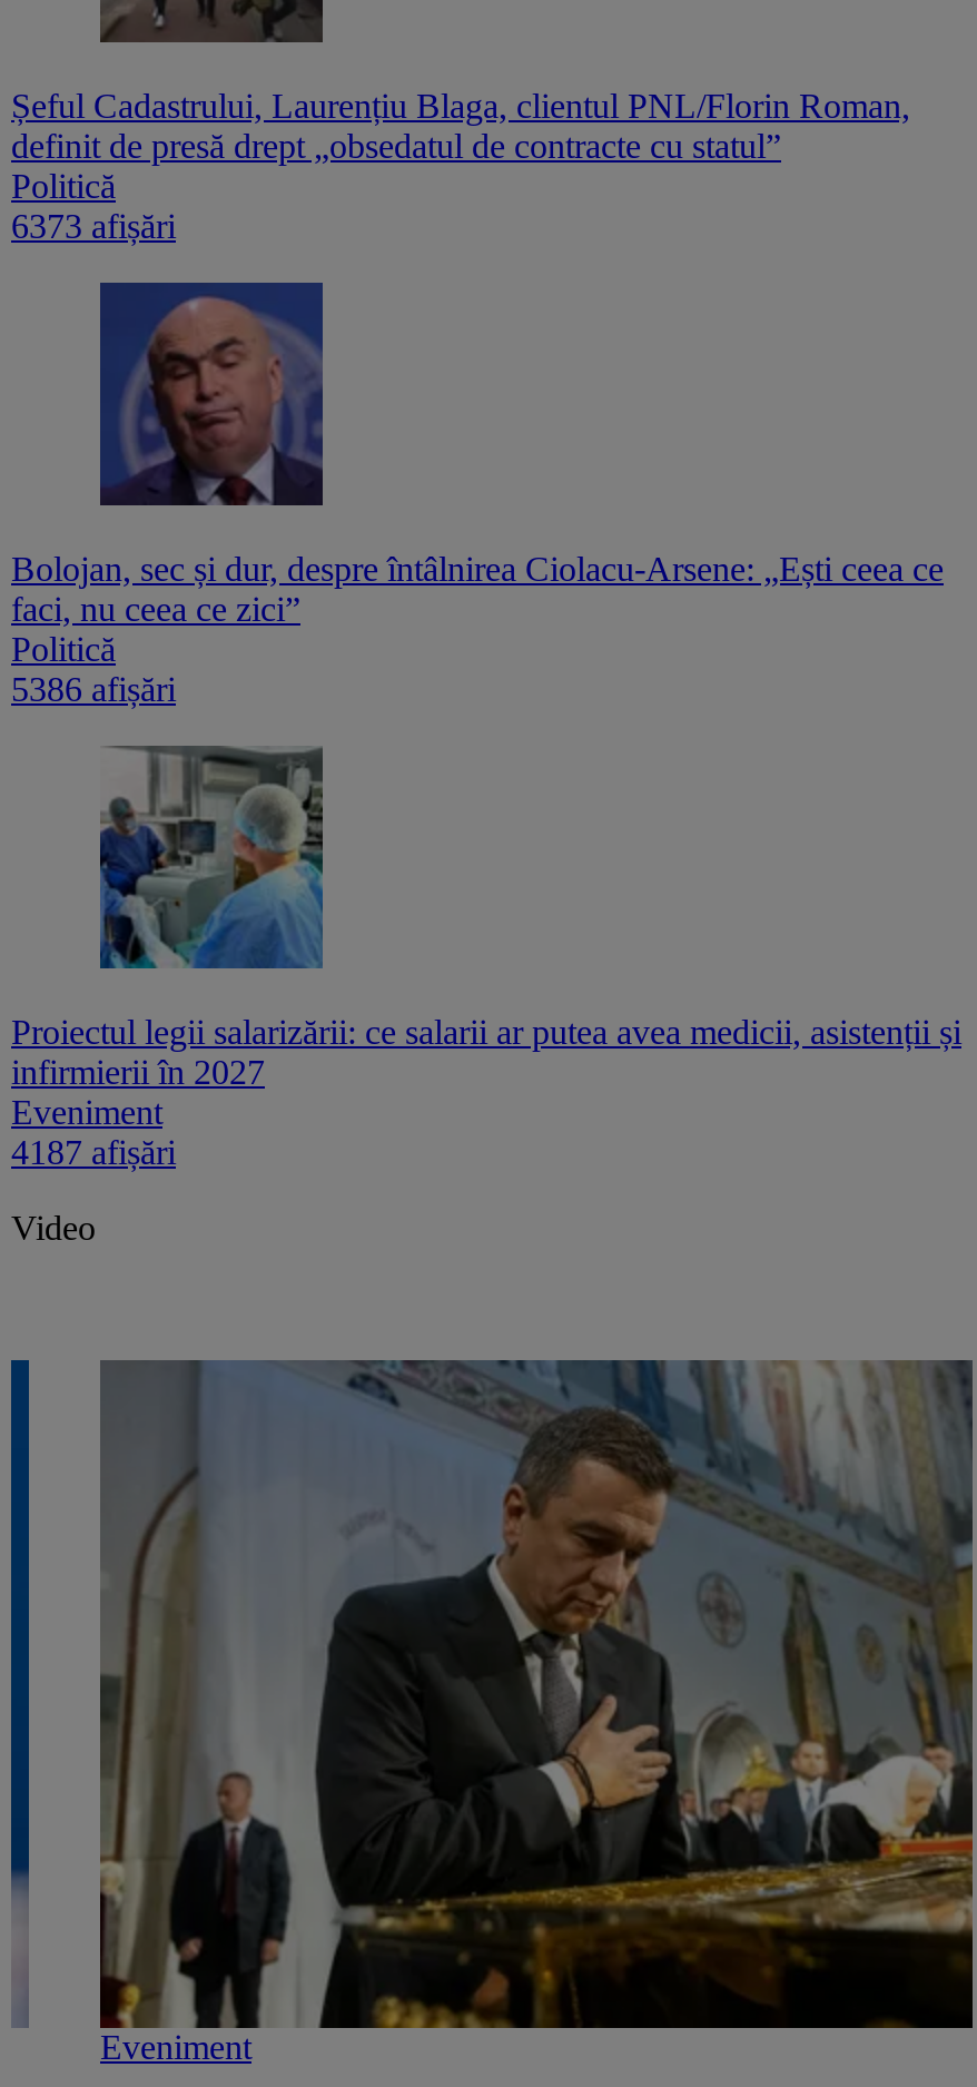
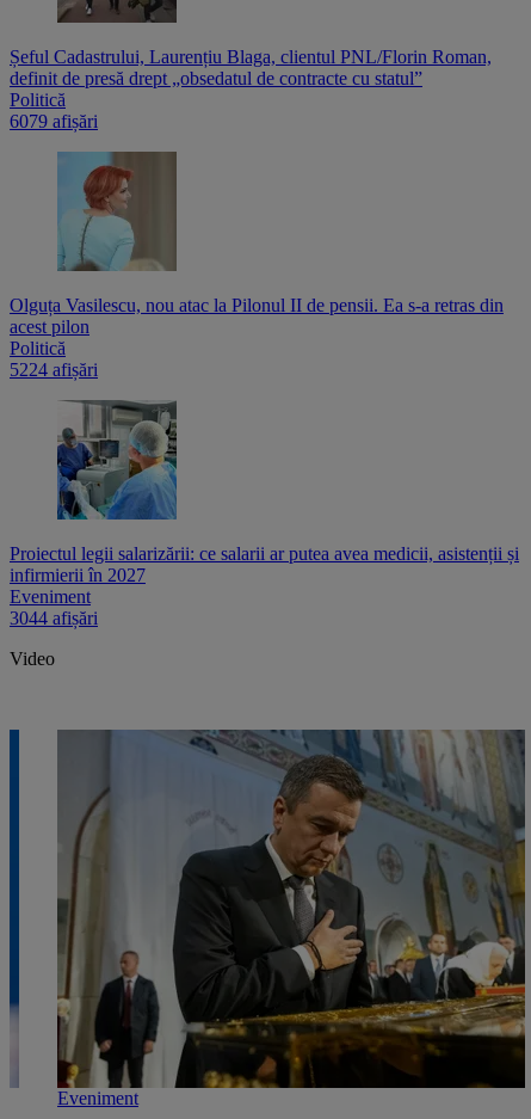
[11,206,176,244] 6373 afișări -> [10,110,98,131] 6079 afișări
[11,280,944,627] [image] | Bolojan, sec și dur, despre întâlnirea Ciolacu-Arsene: „Ești ceea ce | faci, nu ceea ce zici” -> [10,150,504,336] [image] | Olguța Vasilescu, nou atac la Pilonul II de pensii. Ea s-a retras din | acest pilon
[11,669,176,707] 5386 afișări -> [10,359,98,379] 5224 afișări
[11,1132,176,1170] 4187 afișări -> [10,607,98,628] 3044 afișări

